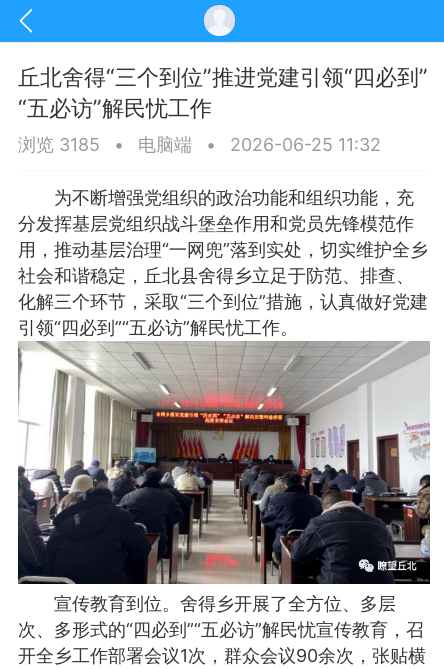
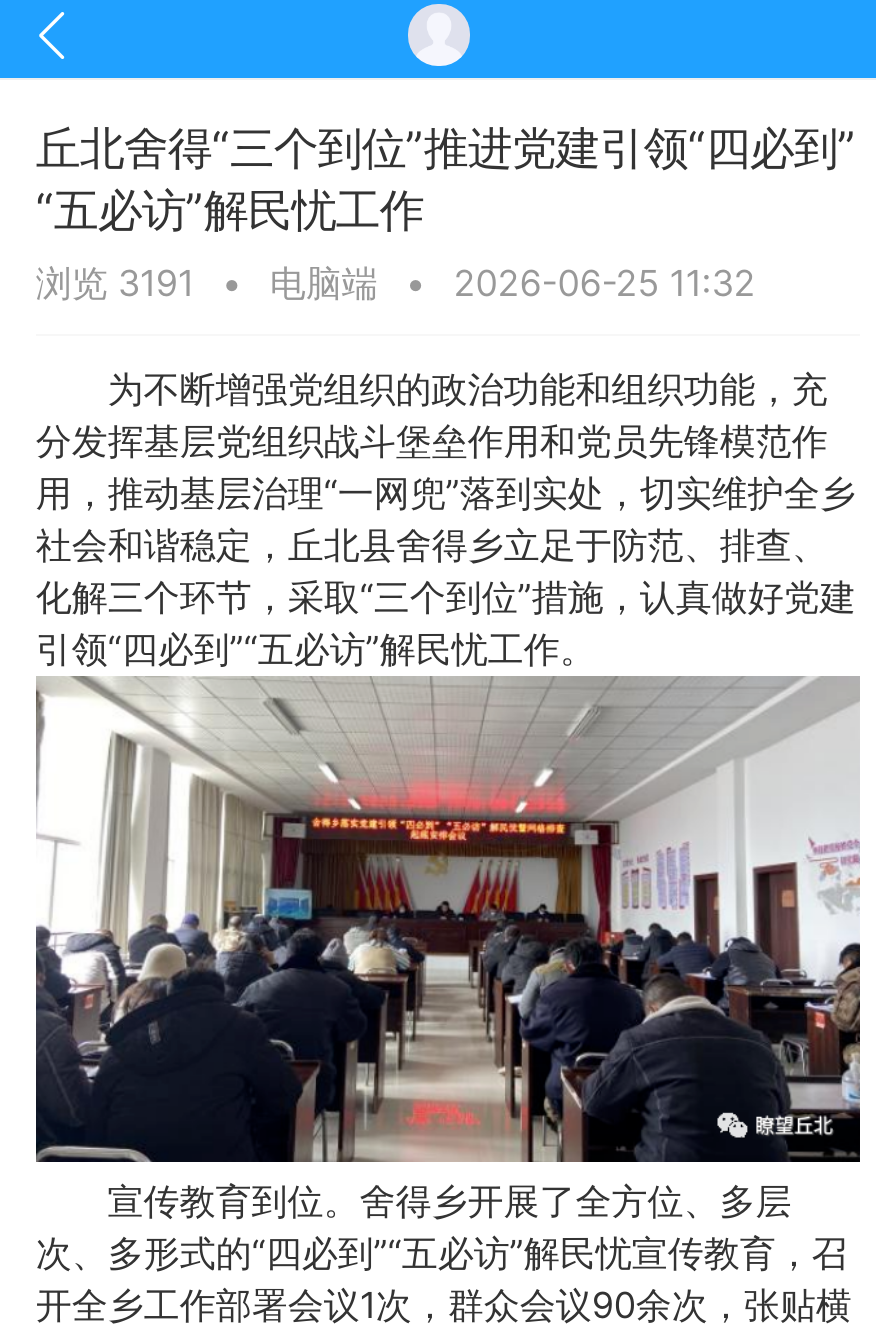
[18,134,100,155] 浏览 3185 -> [36,261,194,303] 浏览 3191

